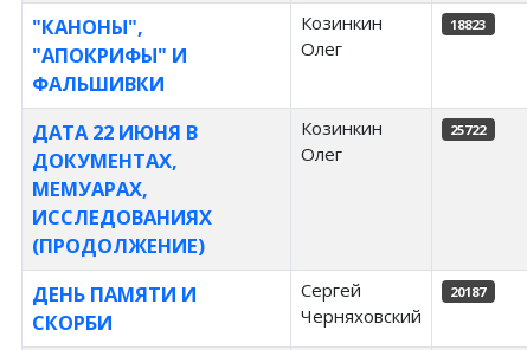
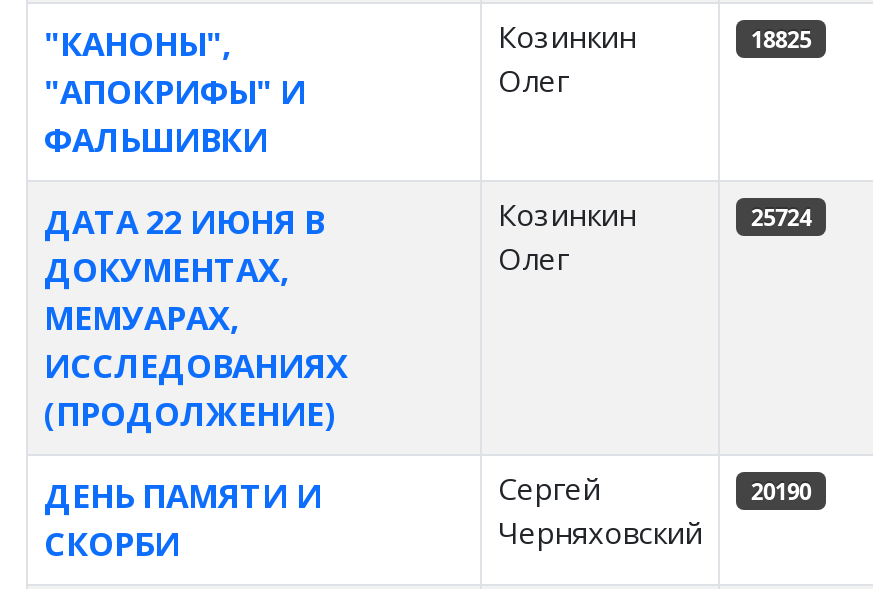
[450,15,486,33] 18823 -> [751,24,811,54] 18825
[450,121,486,138] 25722 -> [751,202,811,232] 25724
[450,283,486,300] 20187 -> [751,476,811,506] 20190

